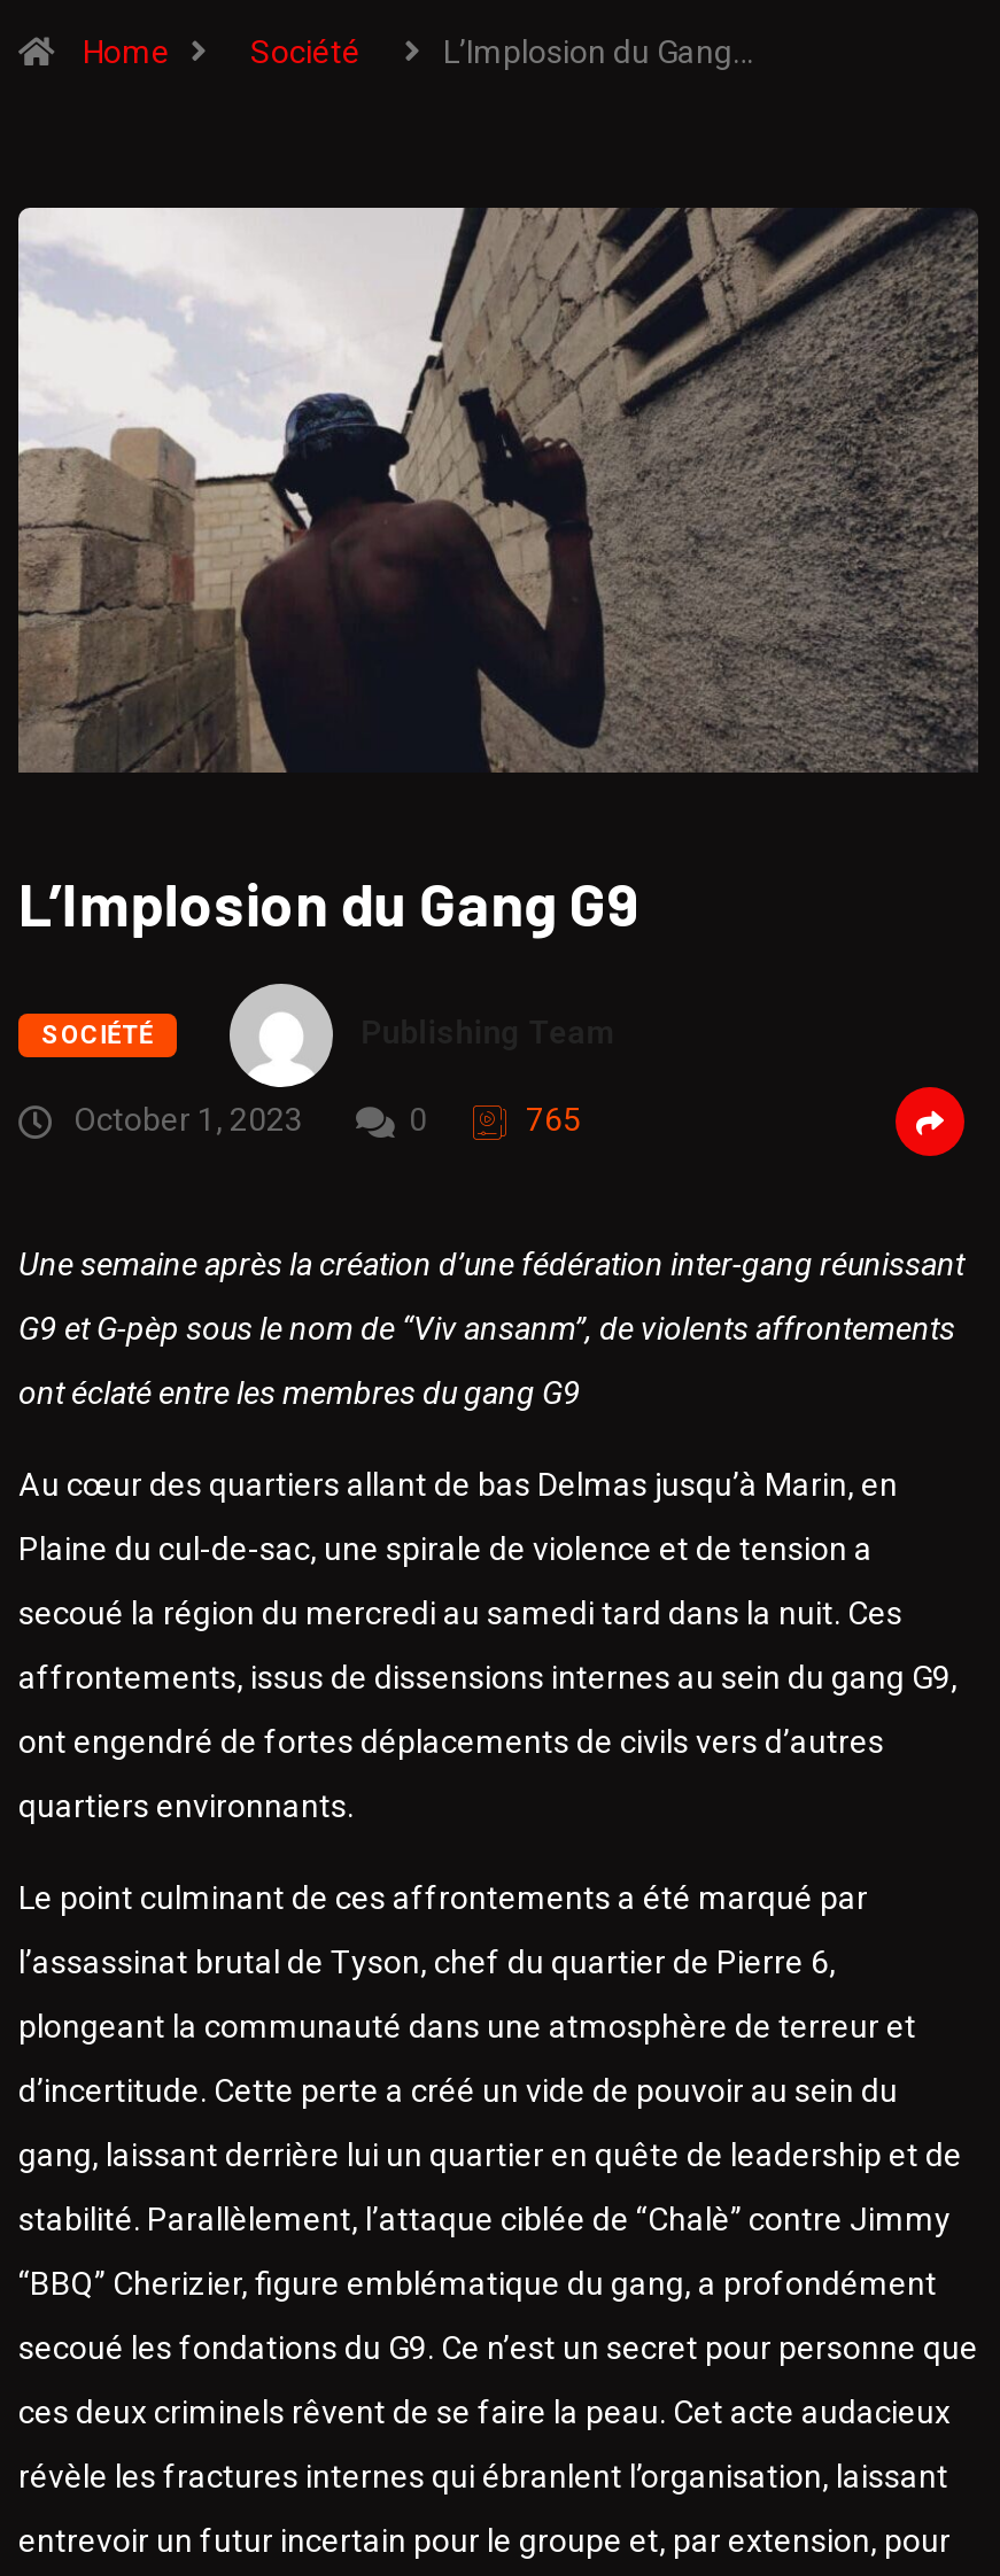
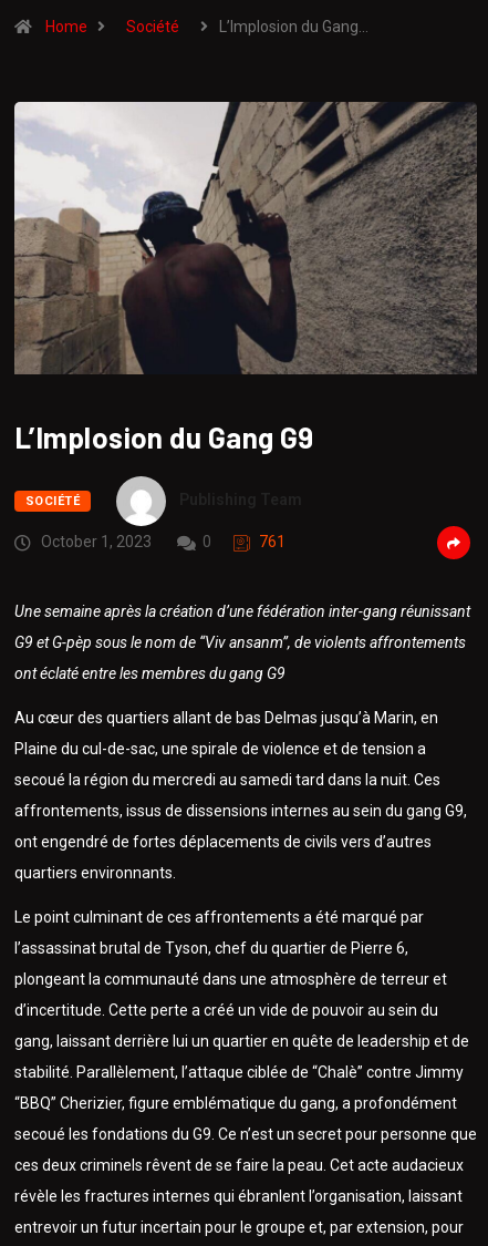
[519,1101,581,1137] 765 -> [256,533,285,550] 761

